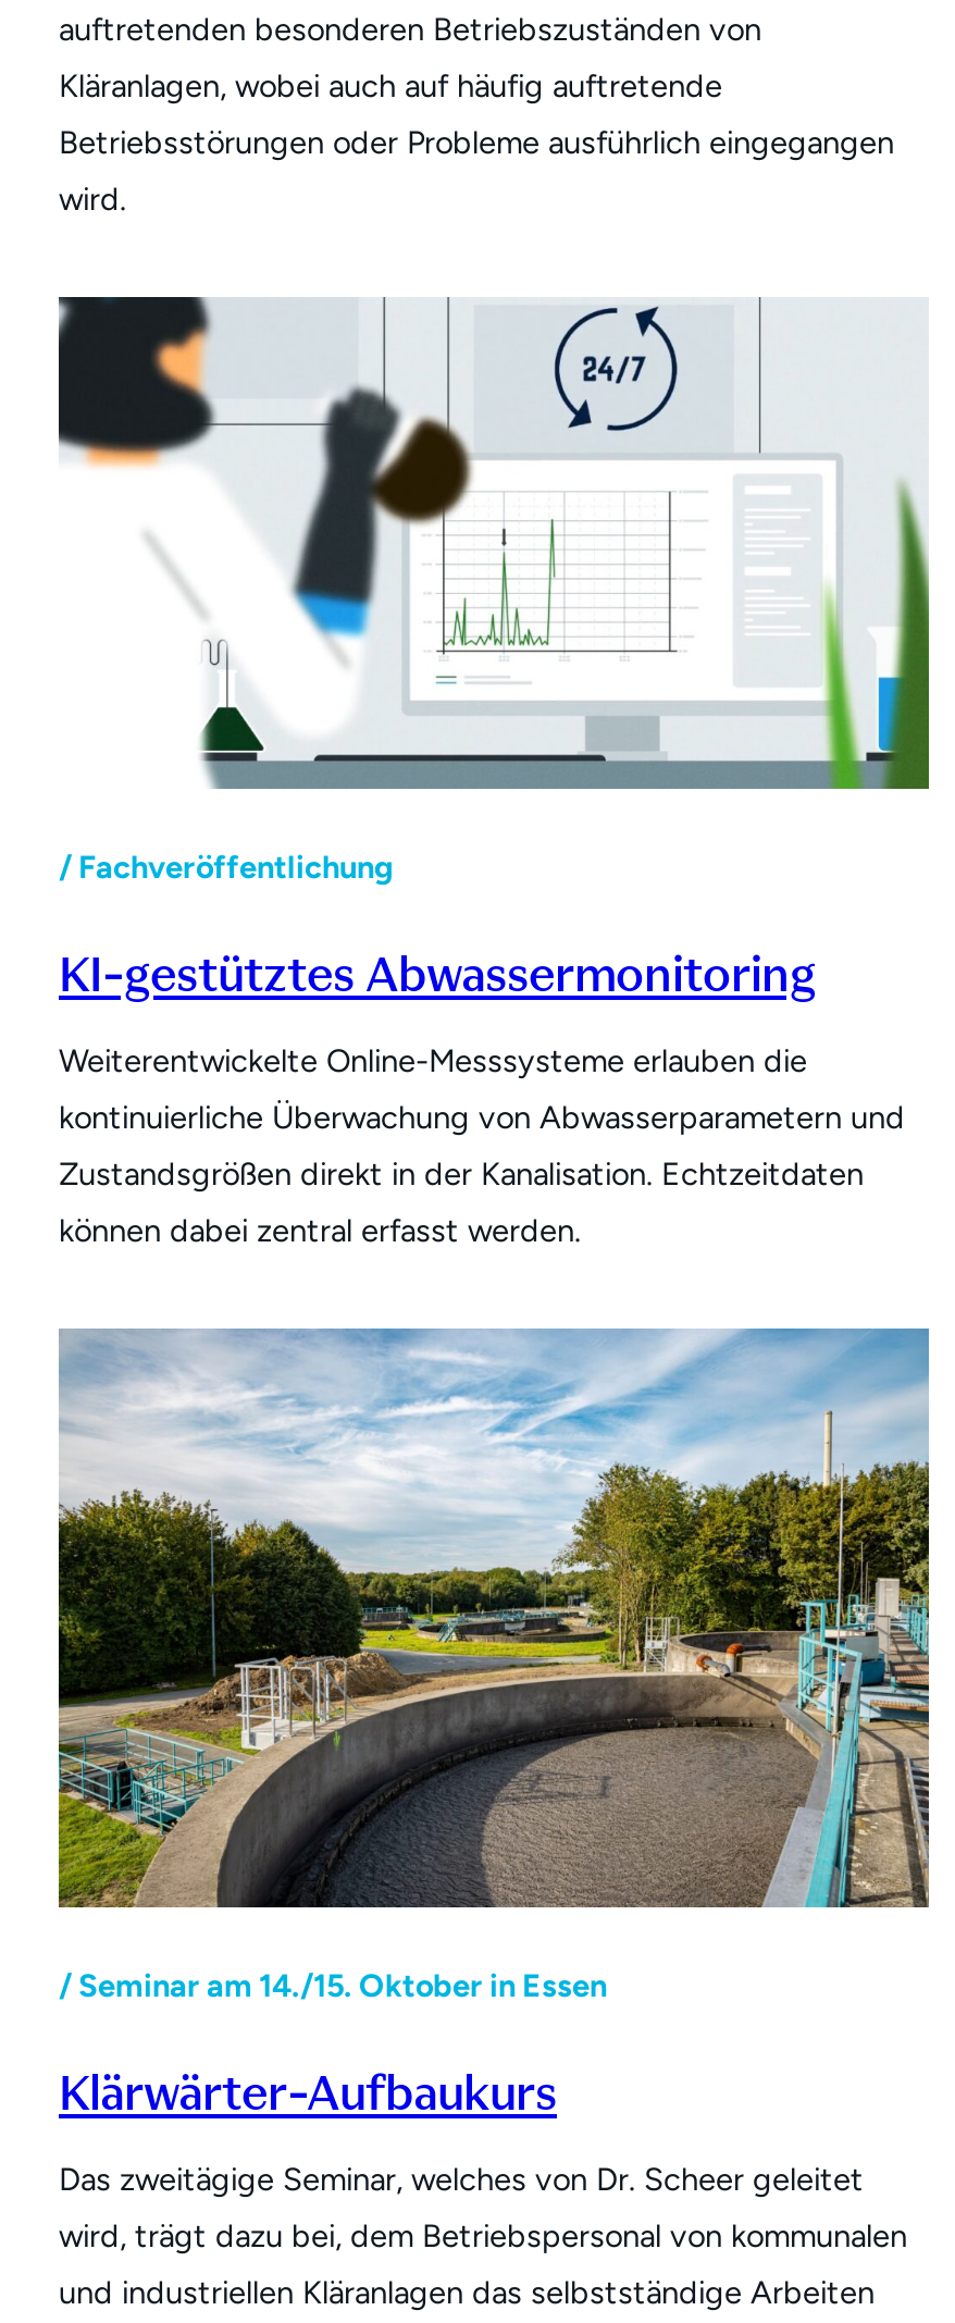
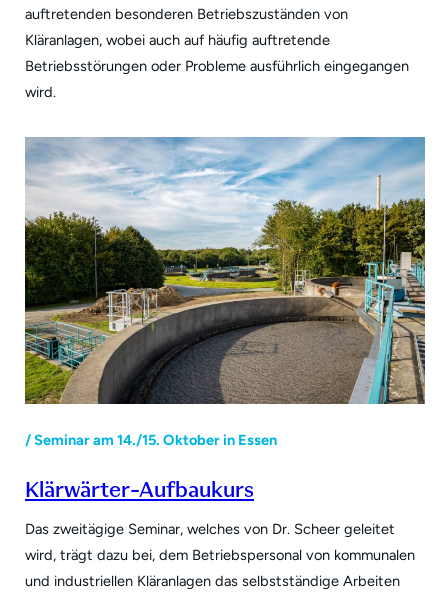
[57,296,931,1250] [image] | / Fachveröffentlichung | KI-gestütztes Abwassermonitoring | Weiterentwickelte Online-Messsysteme erlauben die | kontinuierliche Überwachung von Abwasserparametern und | Zustandsgrößen direkt in der Kanalisation. Echtzeitdaten | können dabei zentral erfasst werden. -> none

